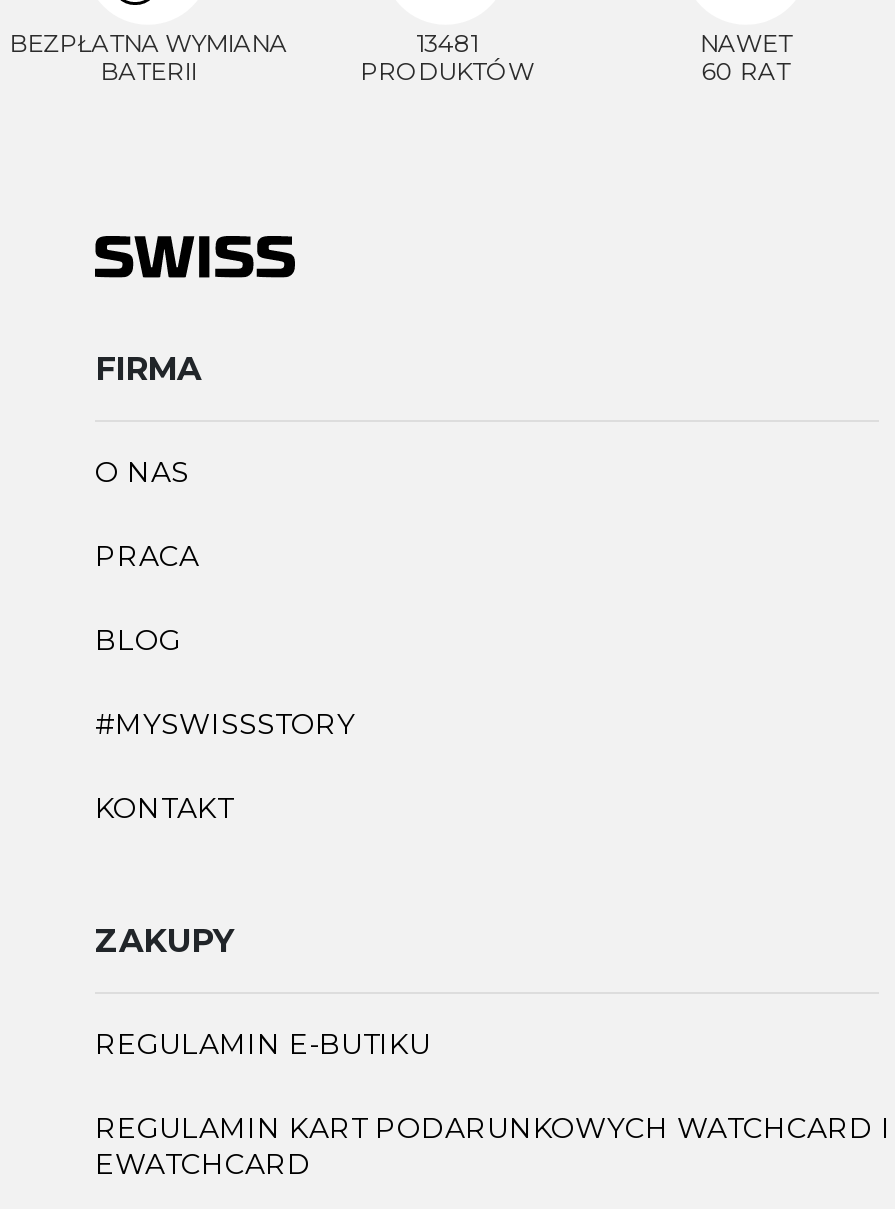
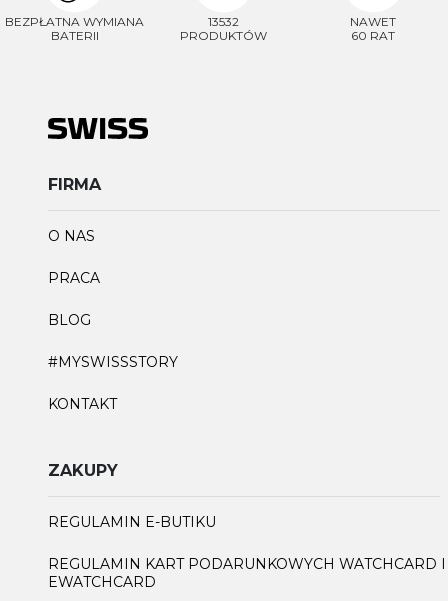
[416,28,478,58] 13481 -> [208,14,239,29] 13532

